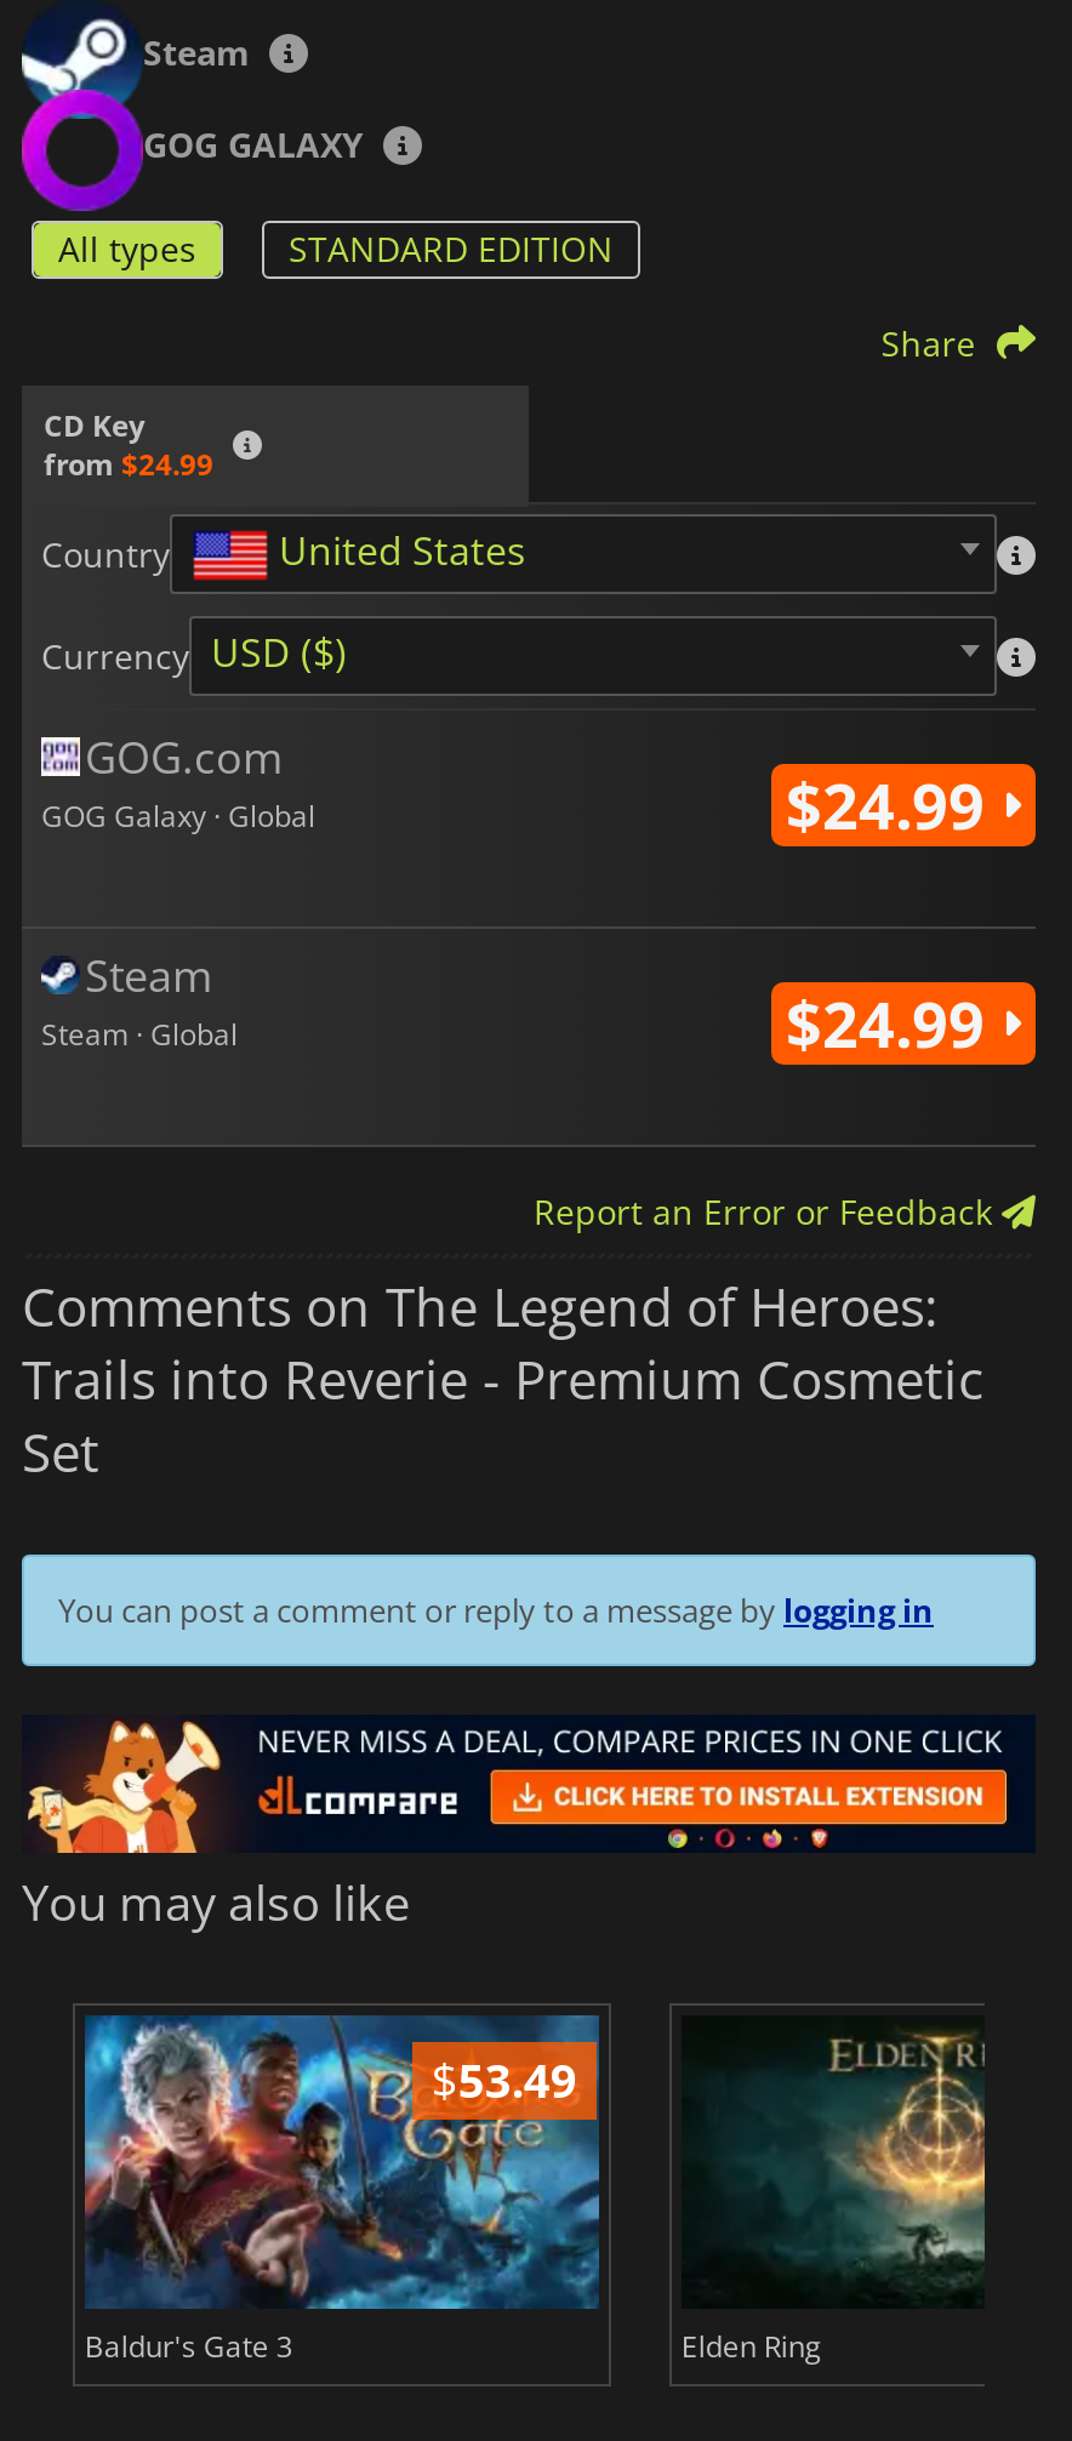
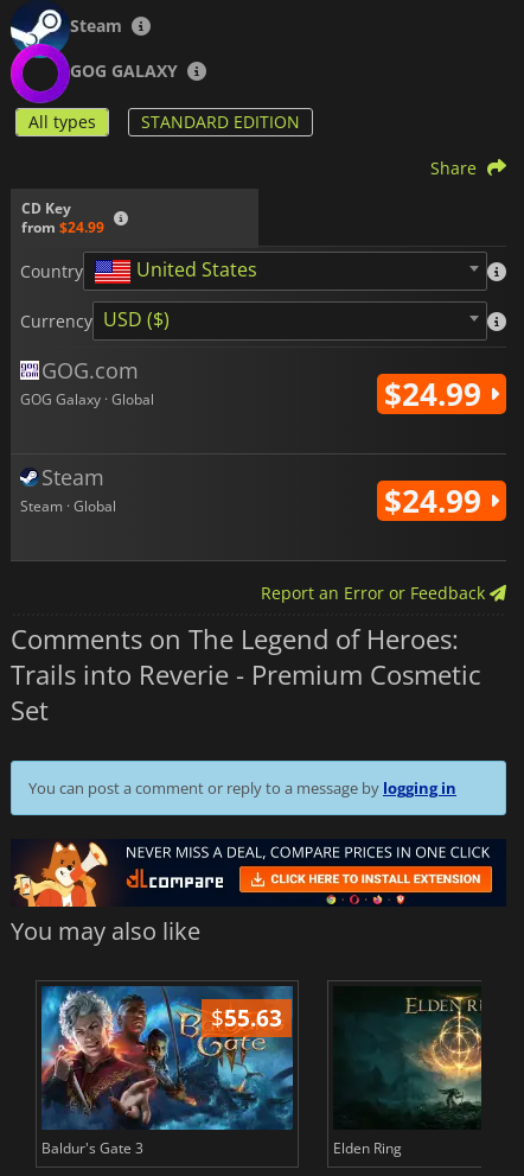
[431,2047,577,2113] $53.49 -> [211,1002,282,1034] $55.63

